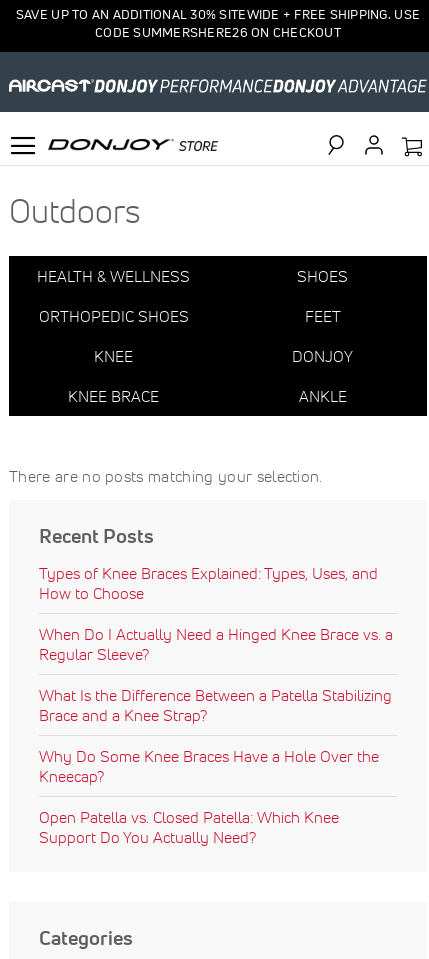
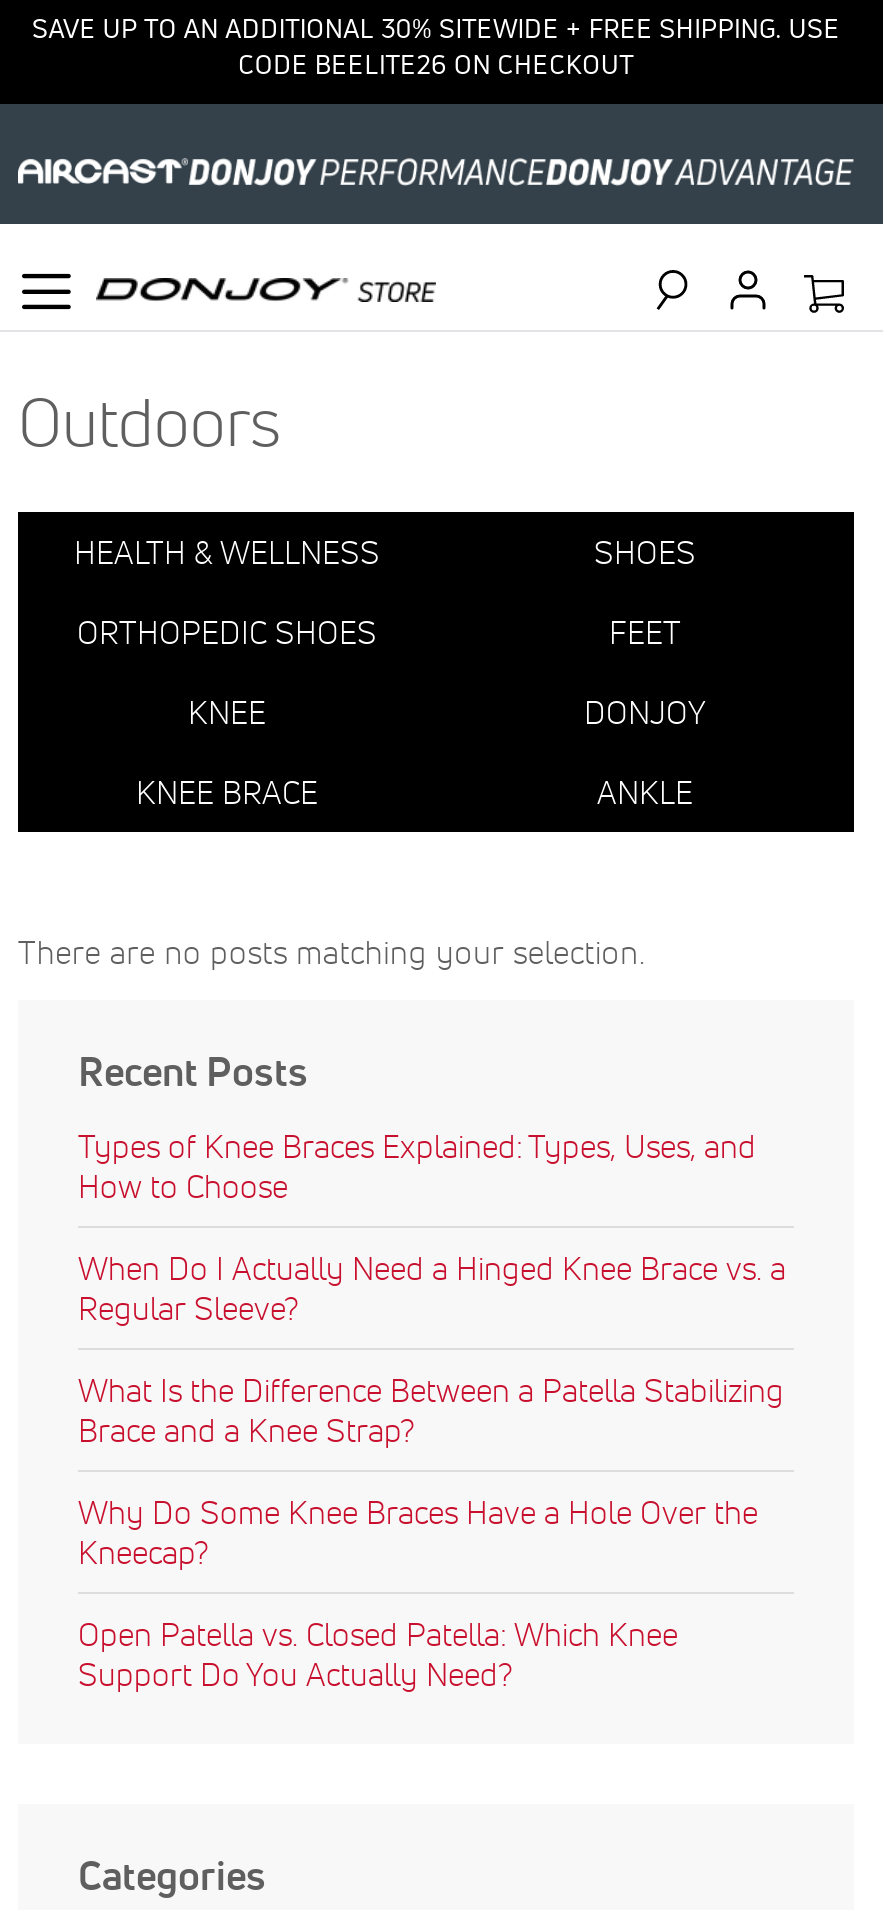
[95,24,341,41] CODE SUMMERSHERE26 ON CHECKOUT -> [238,48,634,82] CODE BEELITE26 ON CHECKOUT

